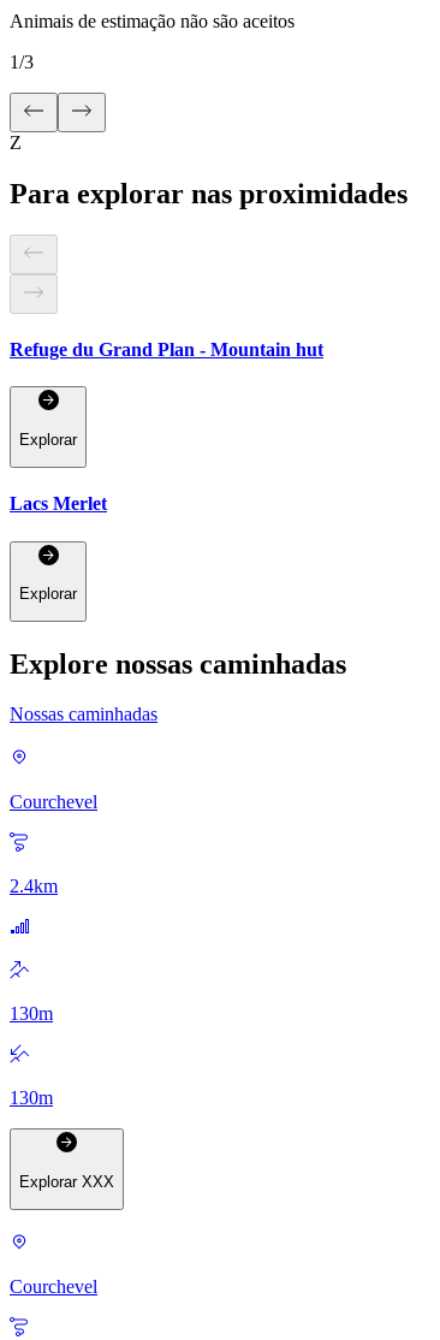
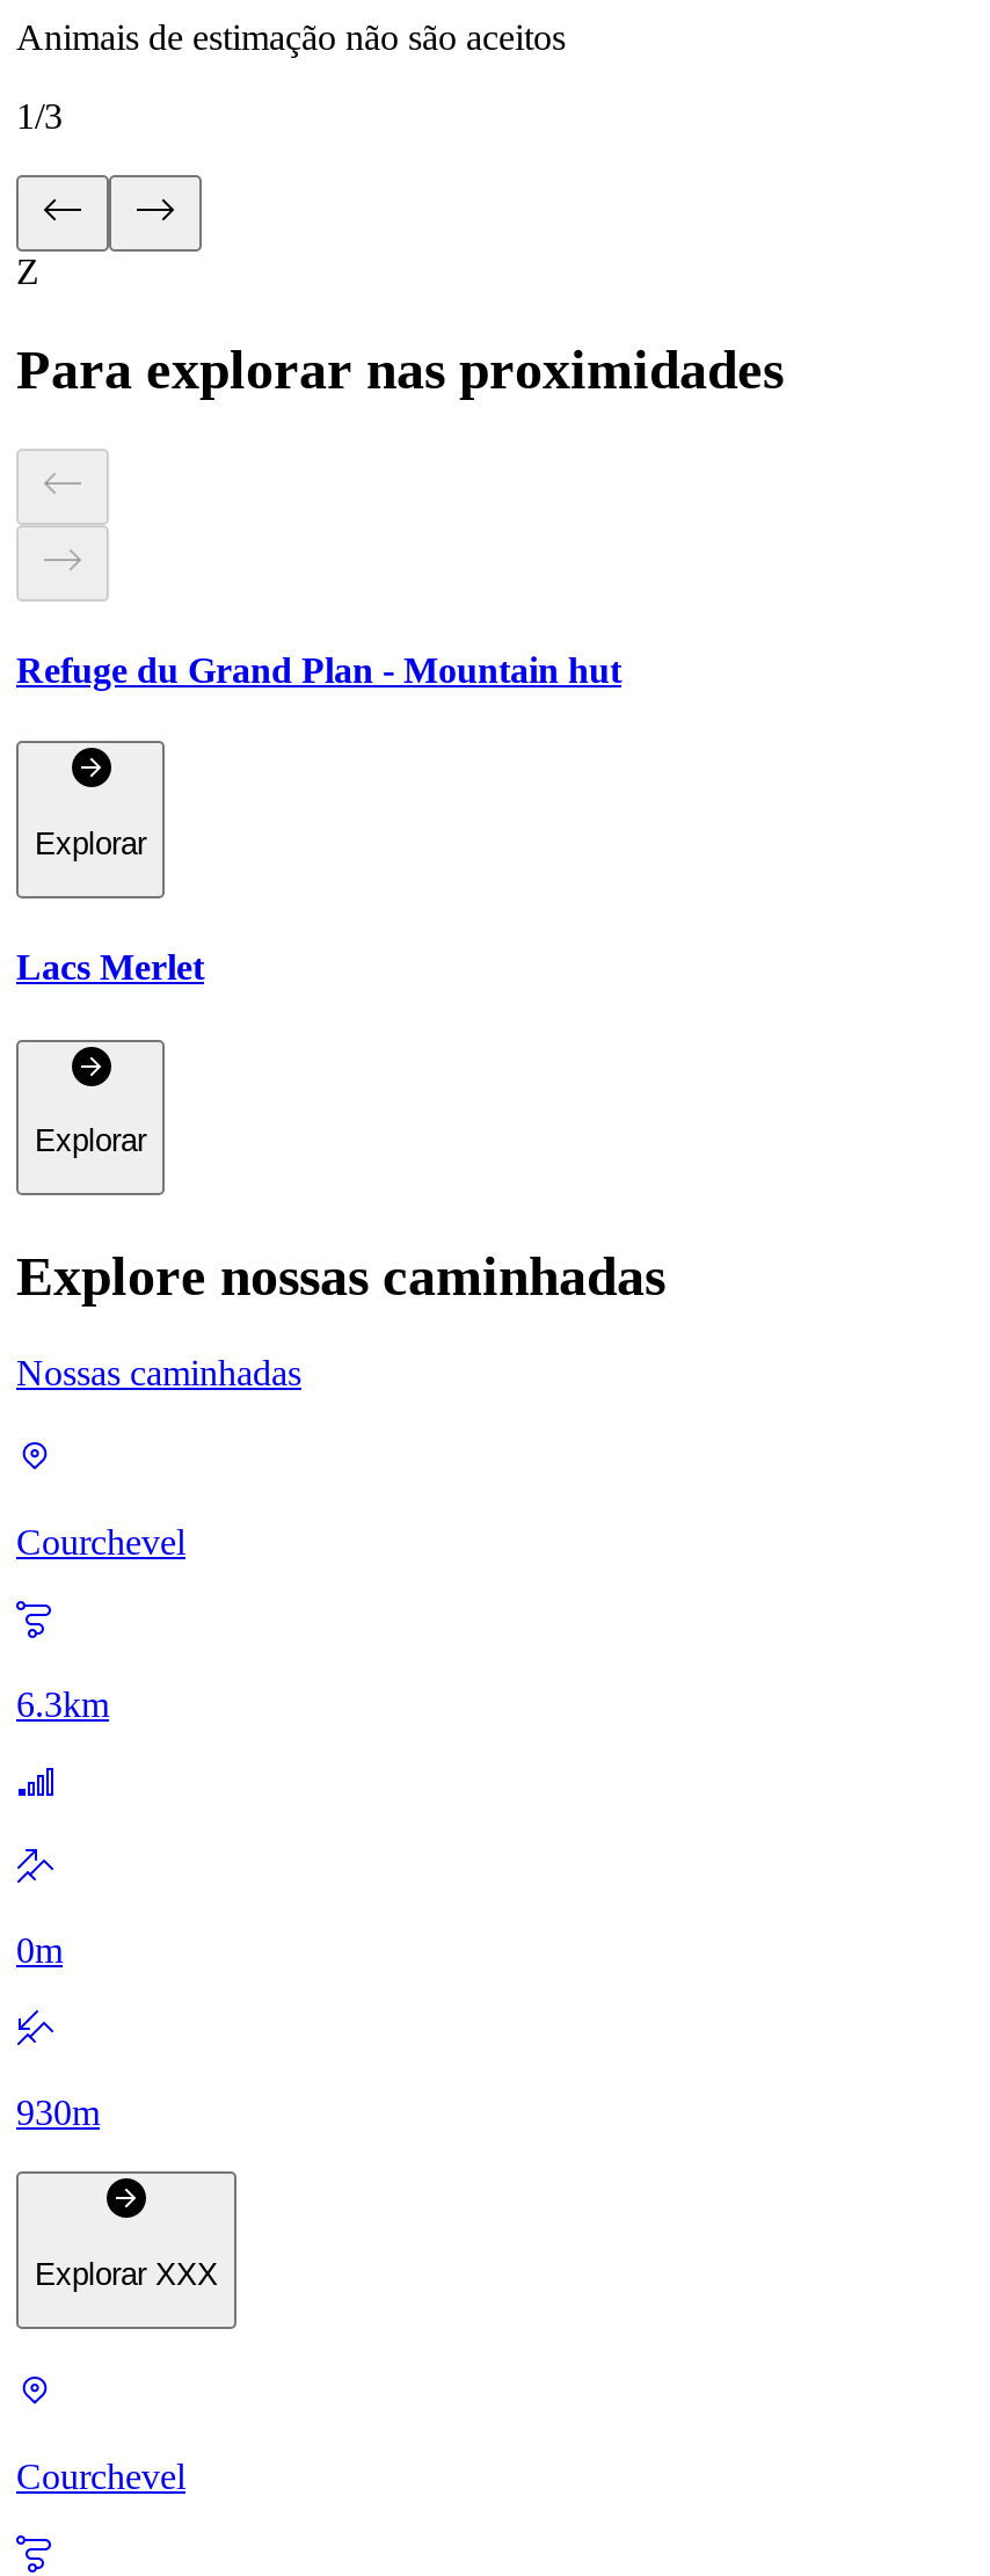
[10,876,58,896] 2.4km -> [16,1685,109,1724] 6.3km
[10,1003,53,1024] 130m -> [16,1931,63,1970] 0m
[10,1088,53,1108] 130m -> [16,2093,100,2132] 930m

